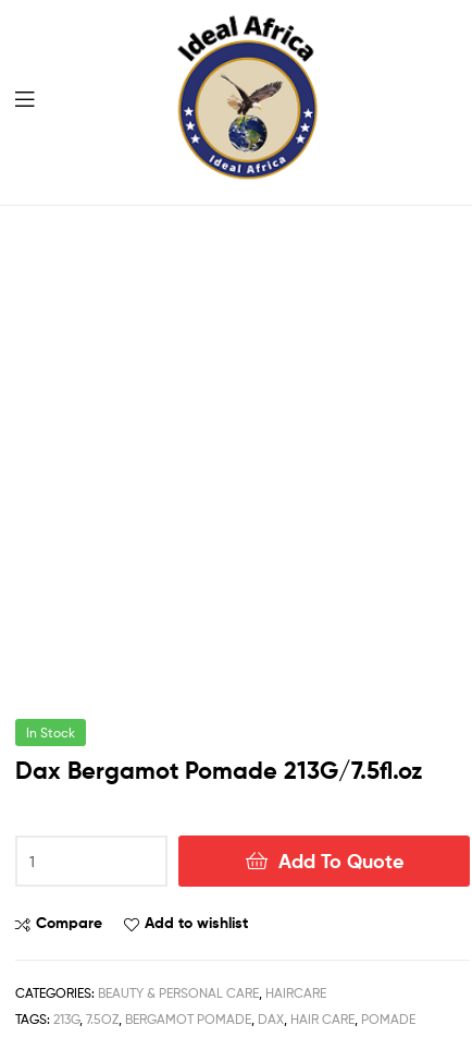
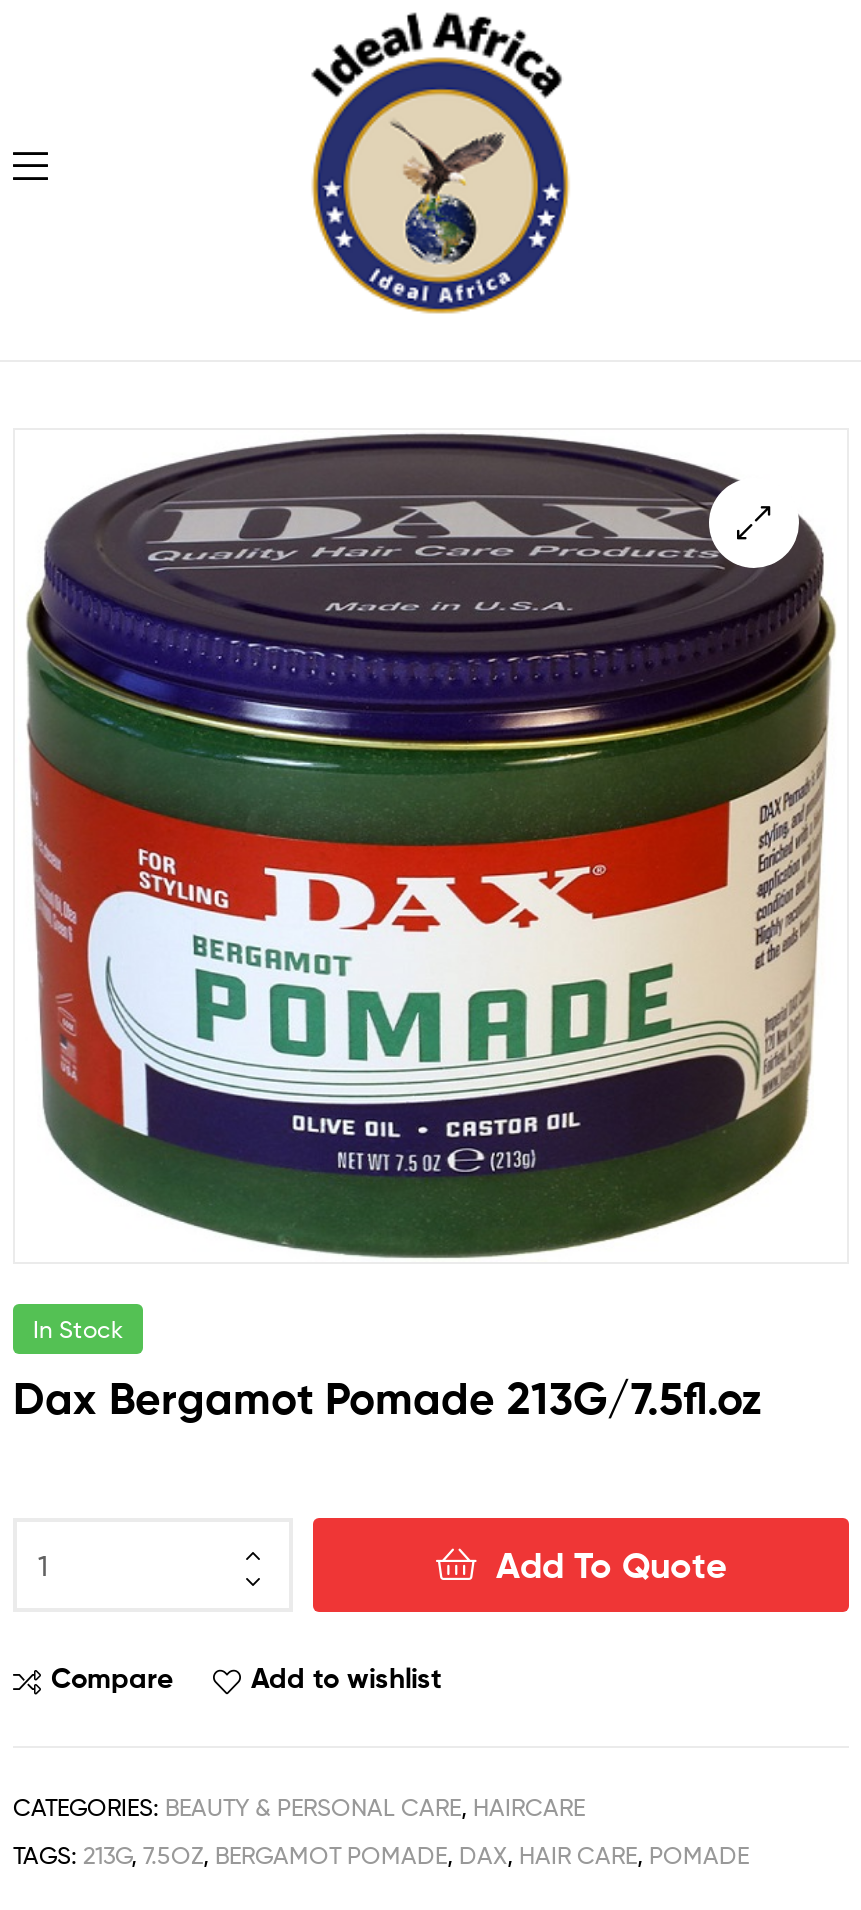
none -> [25,432,837,1260] [image]

